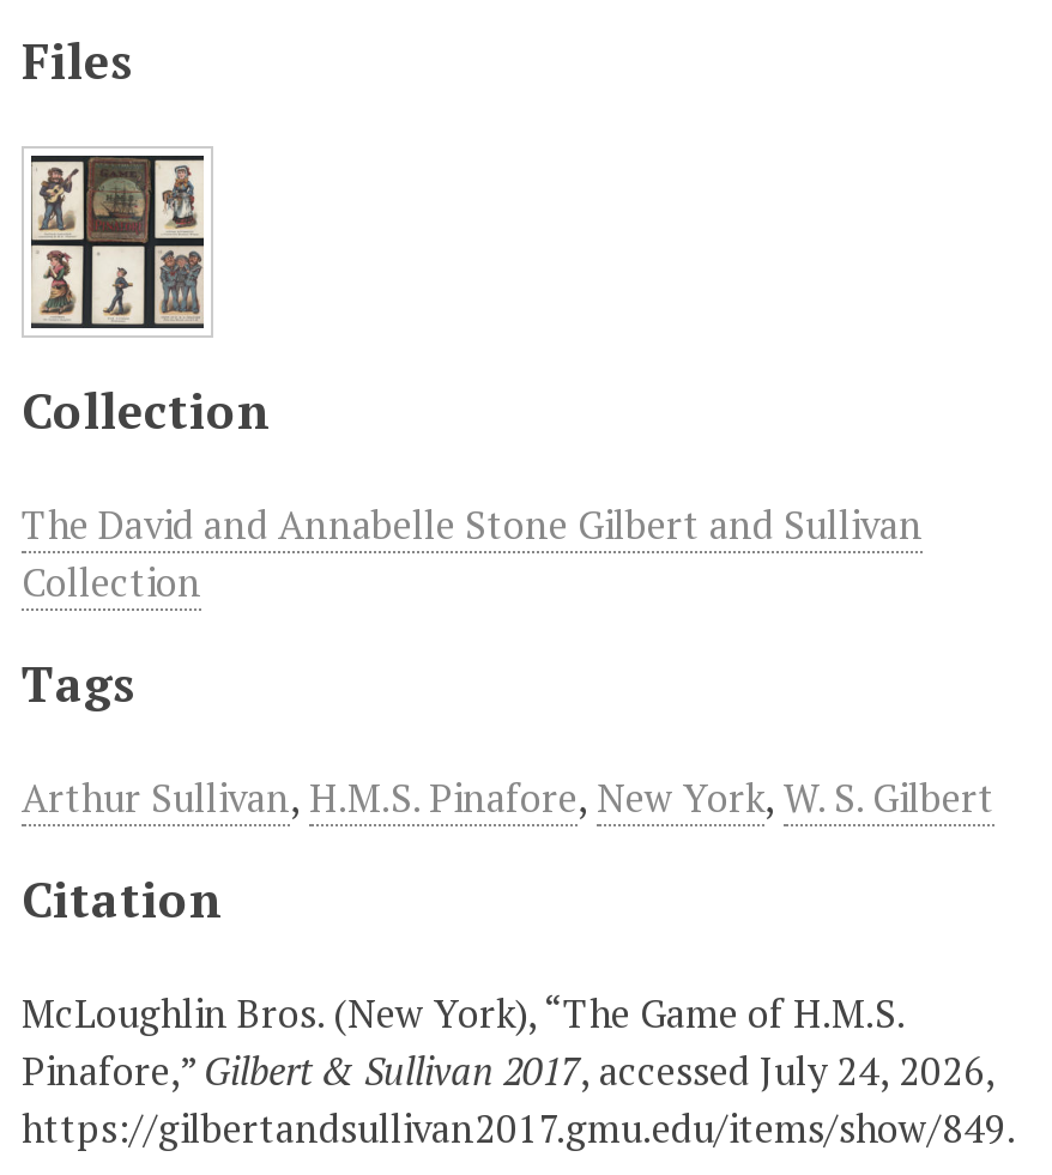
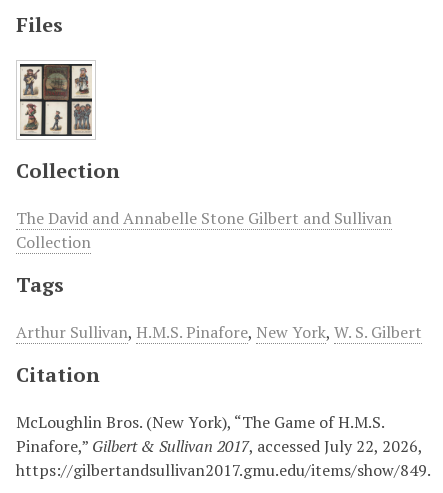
[22,1043,994,1096] Pinafore,” Gilbert & Sullivan 2017, accessed July 24, 2026, -> [16,435,422,457] Pinafore,” Gilbert & Sullivan 2017, accessed July 22, 2026,

